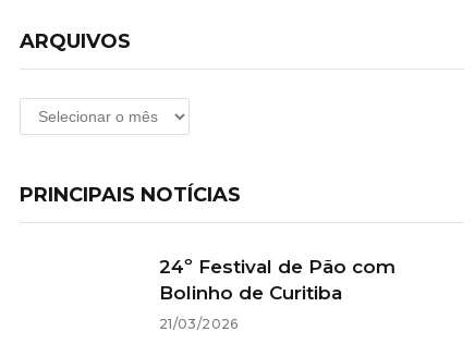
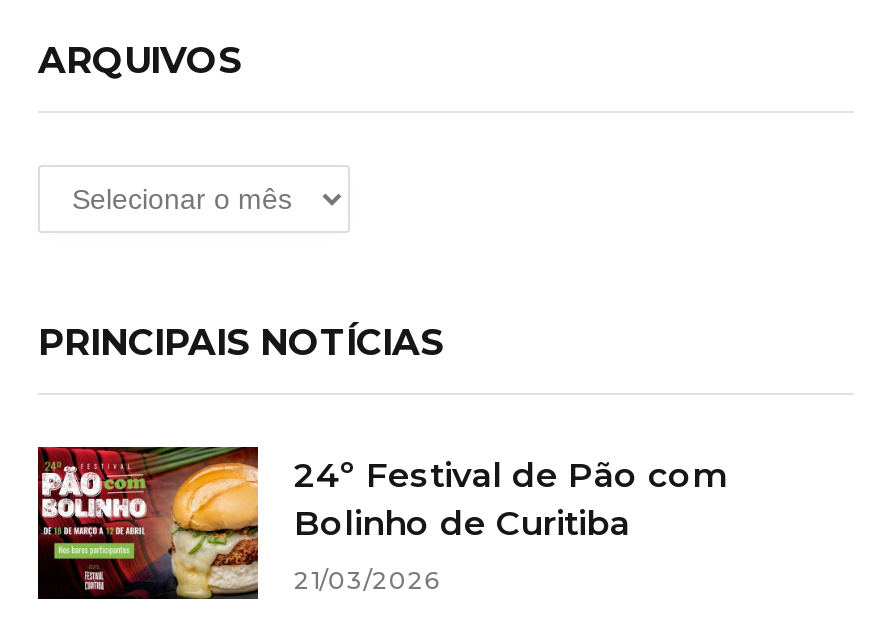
none -> [36,445,260,601] [image]

